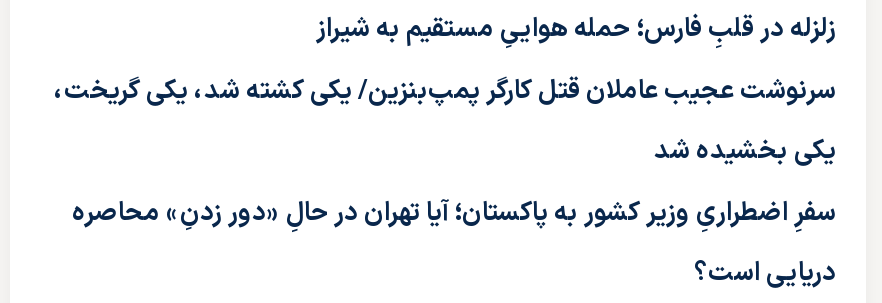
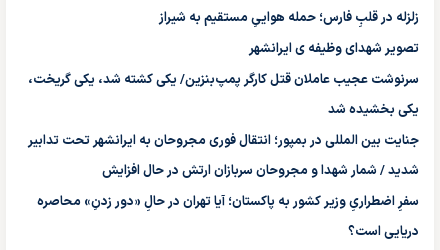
none -> [249,39,419,59] تصویر شهدای وظیفه ی ایرانشهر
none -> [28,131,419,181] جنایت بین المللی در بمپور؛ انتقال فوری مجروحان به ایرانشهر تحت تدابیر | شدید / شمار شهدا و مجروحان سربازان ارتش در حال افزایش

